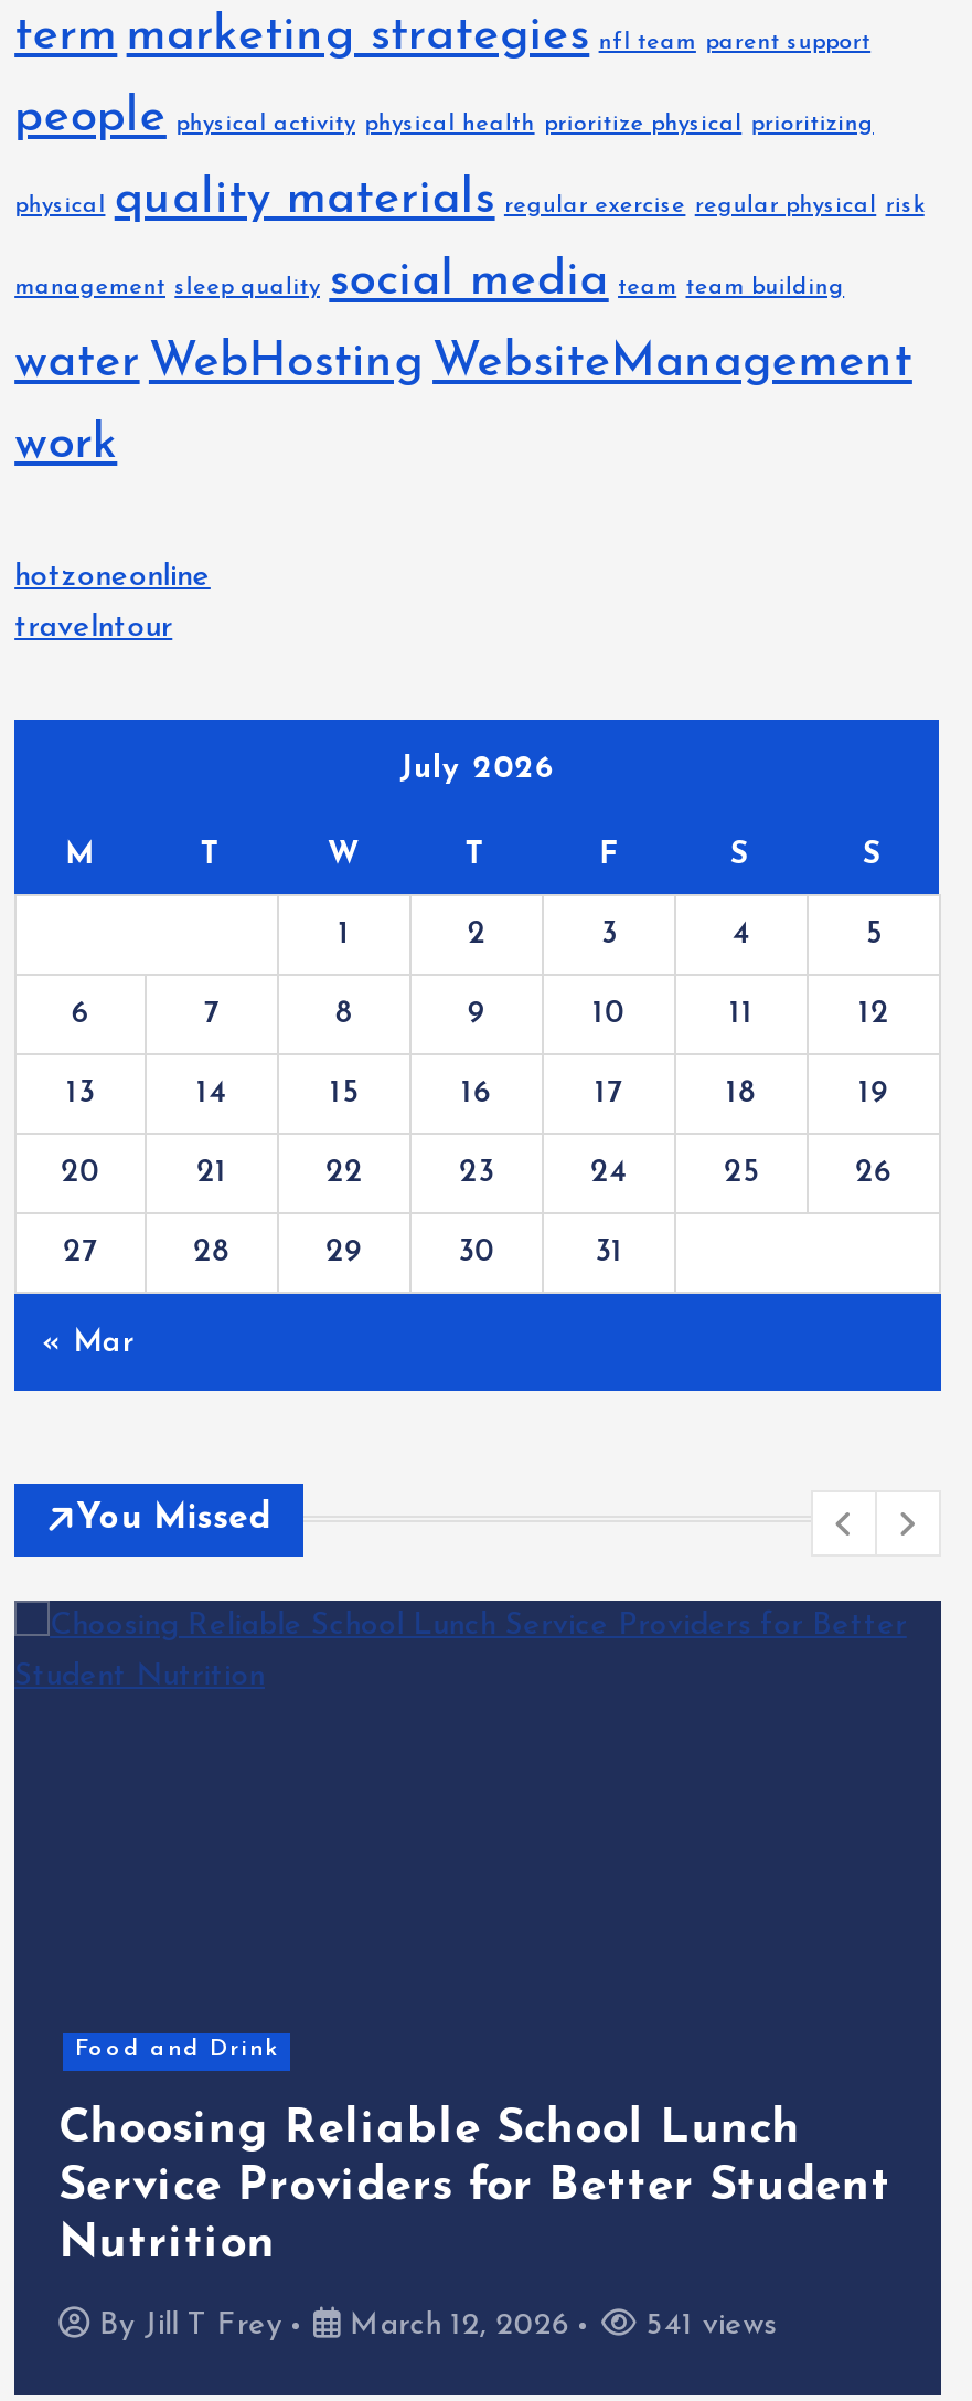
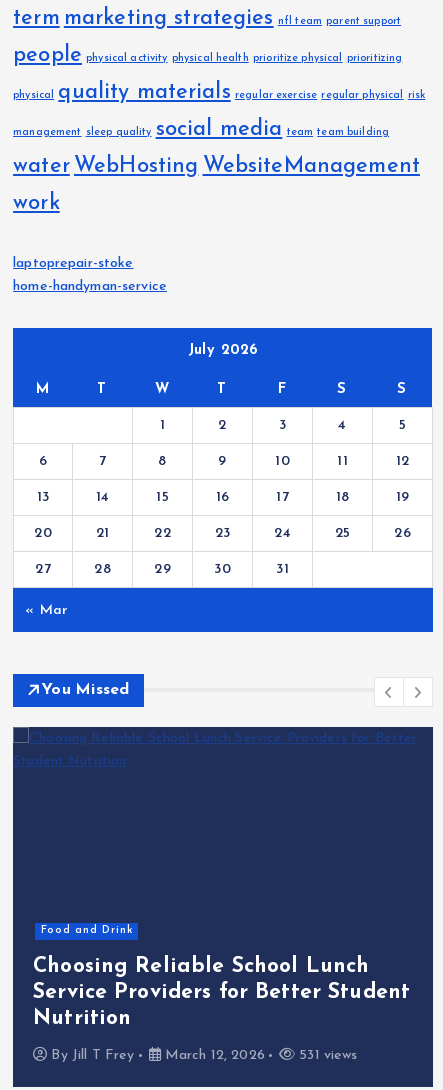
[15,562,211,595] hotzoneonline -> [13,256,134,271] laptoprepair-stoke
[15,612,172,646] travelntour -> [13,279,167,294] home-handyman-service
[637,2309,777,2342] 541 views -> [295,1048,358,1063] 531 views

